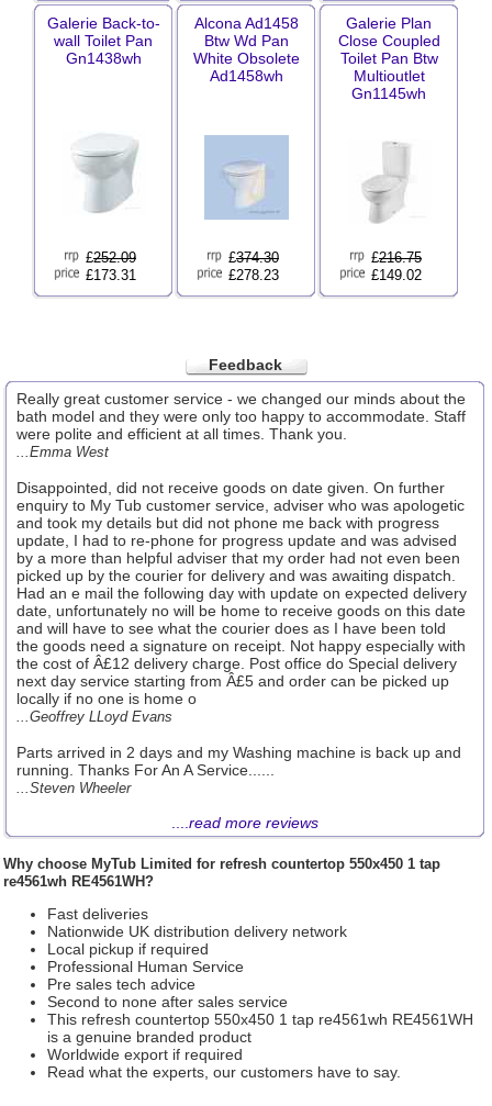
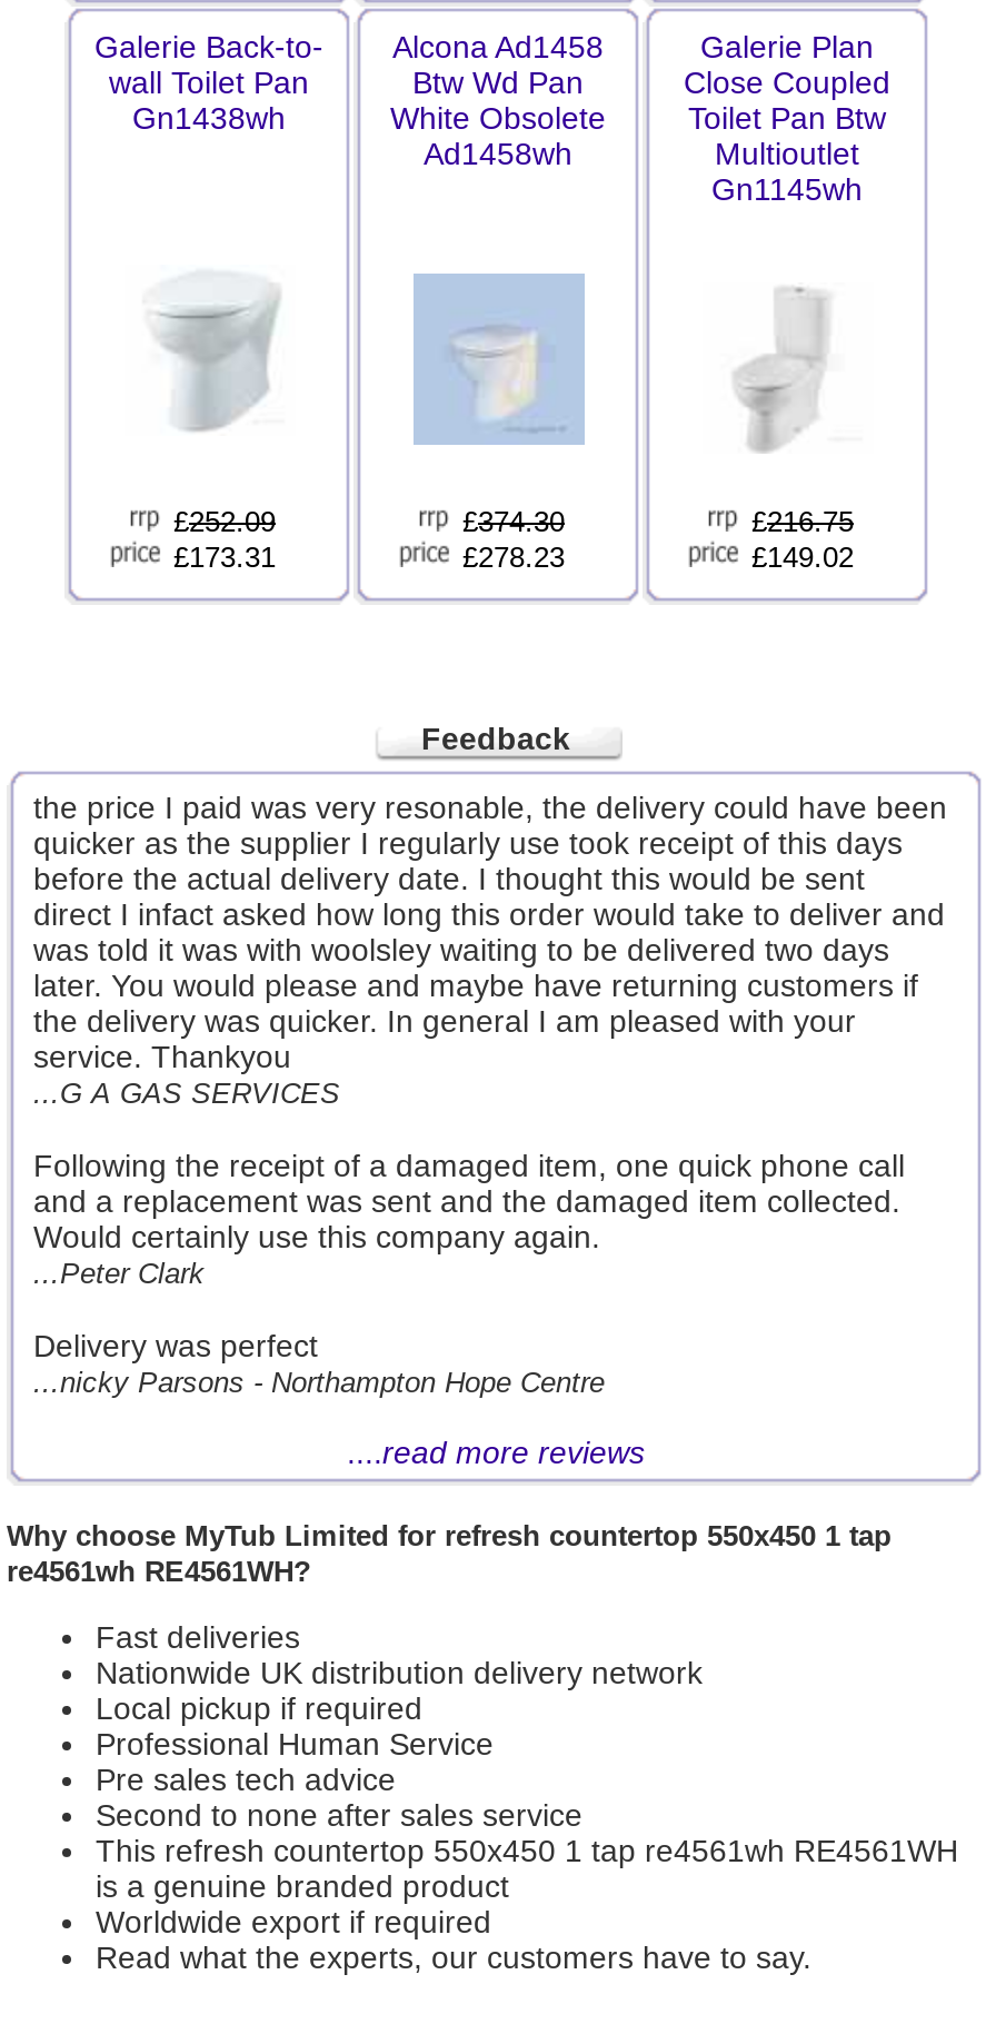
[16,390,466,460] Really great customer service - we changed our minds about the | bath model and they were only too happy to accommodate. Staff | were polite and efficient at all times. Thank you. | ...Emma West -> [33,790,947,1110] the price I paid was very resonable, the delivery could have been | quicker as the supplier I regularly use took receipt of this days | before the actual delivery date. I thought this would be sent | direct I infact asked how long this order would take to deliver and | was told it was with woolsley waiting to be delivered two days | later. You would please and maybe have returning customers if | the delivery was quicker. In general I am pleased with your | service. Thankyou | ...G A GAS SERVICES
[16,479,467,725] Disappointed, did not receive goods on date given. On further | enquiry to My Tub customer service, adviser who was apologetic | and took my details but did not phone me back with progress | update, I had to re-phone for progress update and was advised | by a more than helpful adviser that my order had not even been | picked up by the courier for delivery and was awaiting dispatch. | Had an e mail the following day with update on expected delivery | date, unfortunately no will be home to receive goods on this date | and will have to see what the courier does as I have been told | the goods need a signature on receipt. Not happy especially with | the cost of Â£12 delivery charge. Post office do Special delivery | next day service starting from Â£5 and order can be picked up | locally if no one is home o | ...Geoffrey LLoyd Evans -> [33,1148,905,1290] Following the receipt of a damaged item, one quick phone call | and a replacement was sent and the damaged item collected. | Would certainly use this company again. | ...Peter Clark
[16,744,461,796] Parts arrived in 2 days and my Washing machine is back up and | running. Thanks For An A Service...... | ...Steven Wheeler -> [33,1328,605,1399] Delivery was perfect | ...nicky Parsons - Northampton Hope Centre

